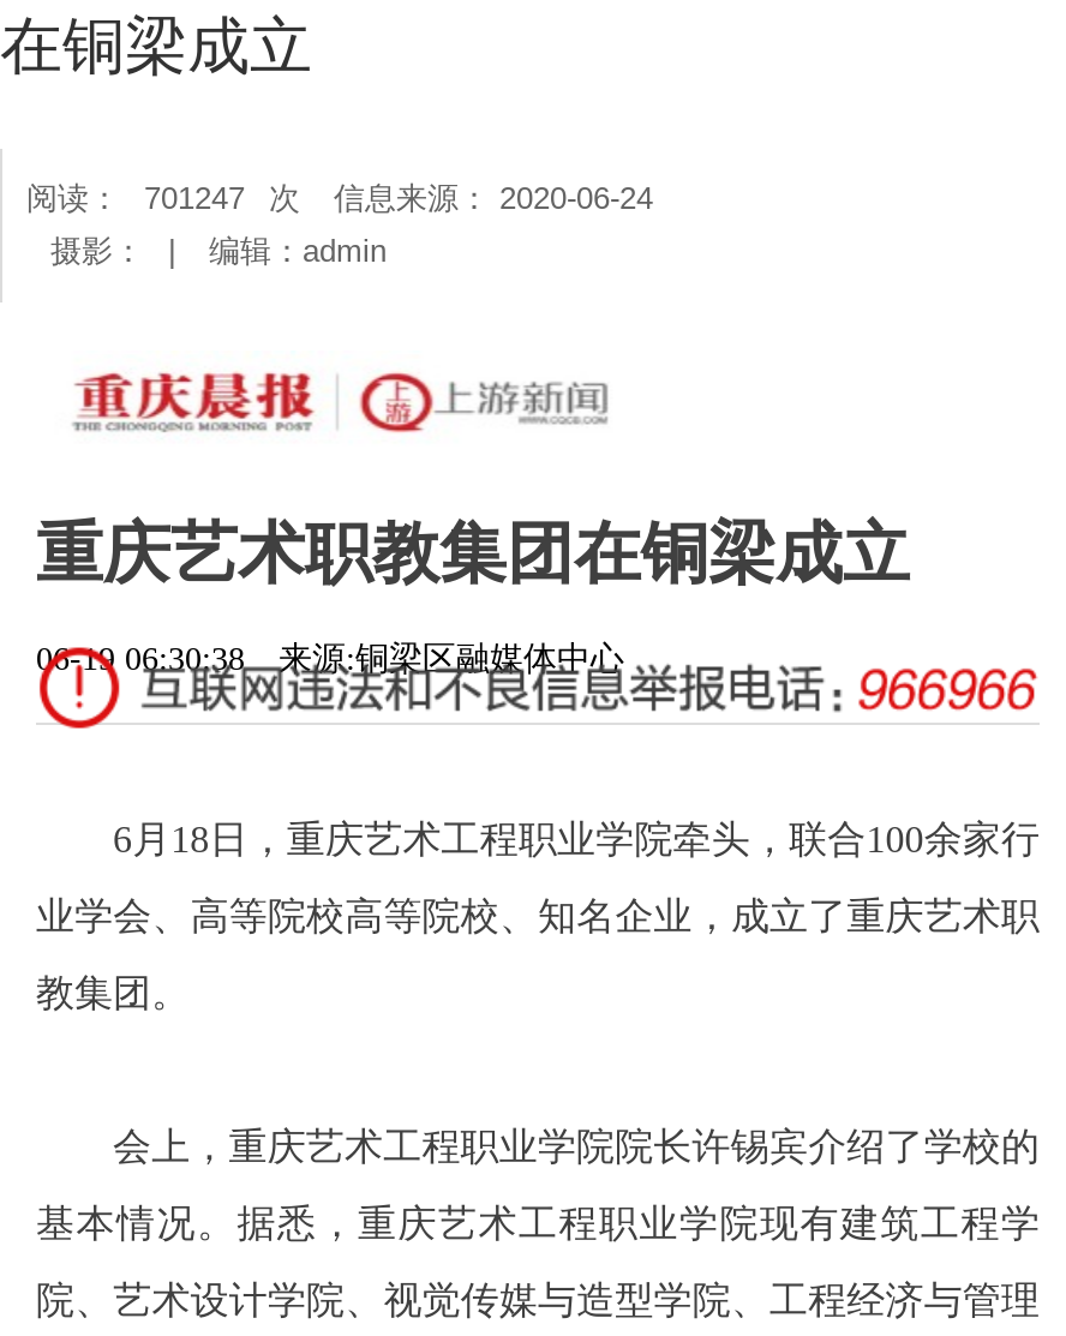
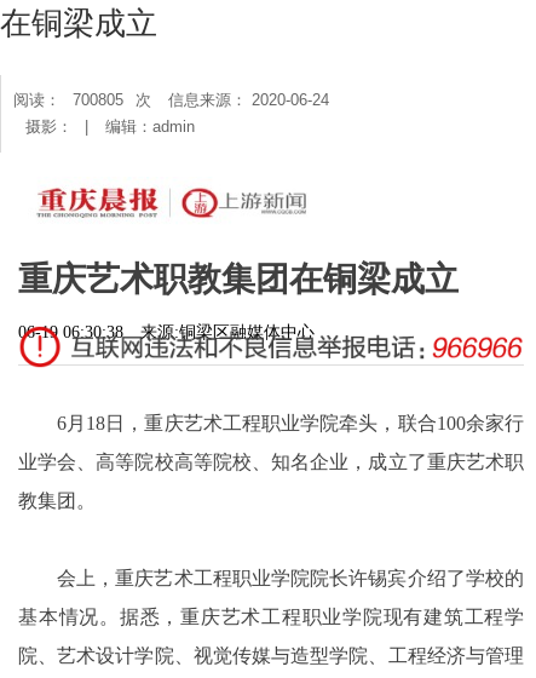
[26,180,653,216] 阅读： 701247 次 信息来源： 2020-06-24 -> [13,91,329,109] 阅读： 700805 次 信息来源： 2020-06-24

